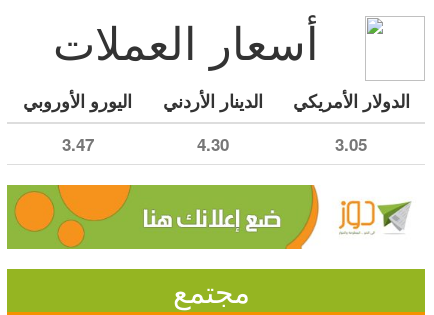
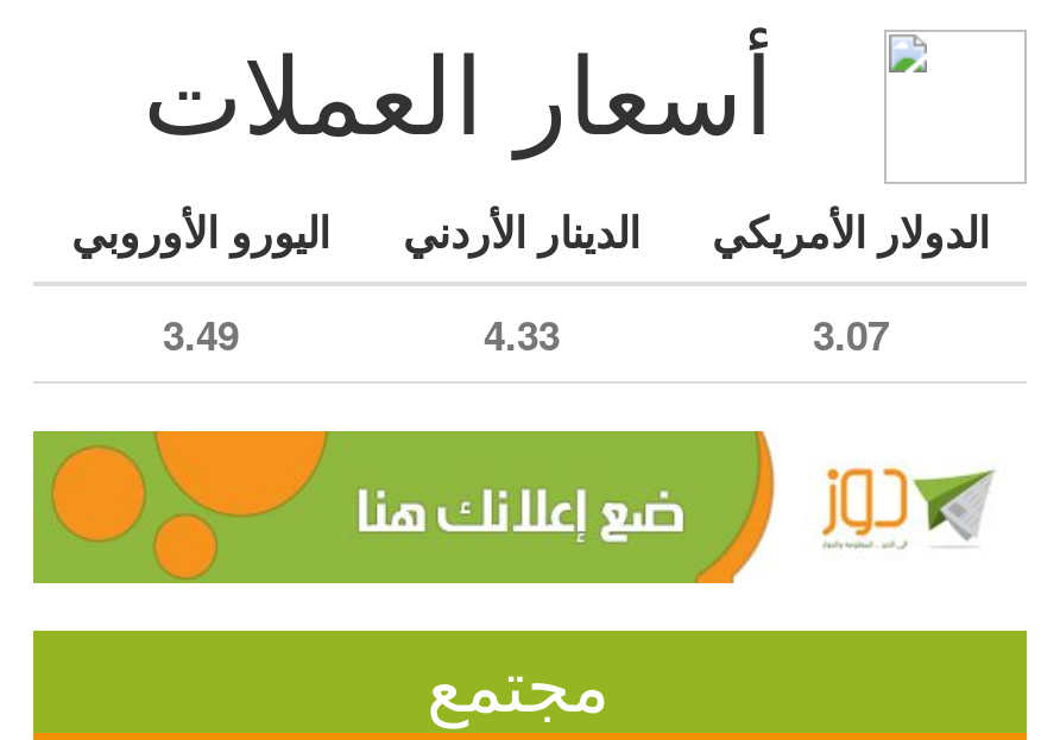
[61,132,93,156] 3.47 -> [163,306,239,363] 3.49
[196,132,228,156] 4.30 -> [484,306,560,363] 4.33
[335,132,367,156] 3.05 -> [813,306,889,363] 3.07

